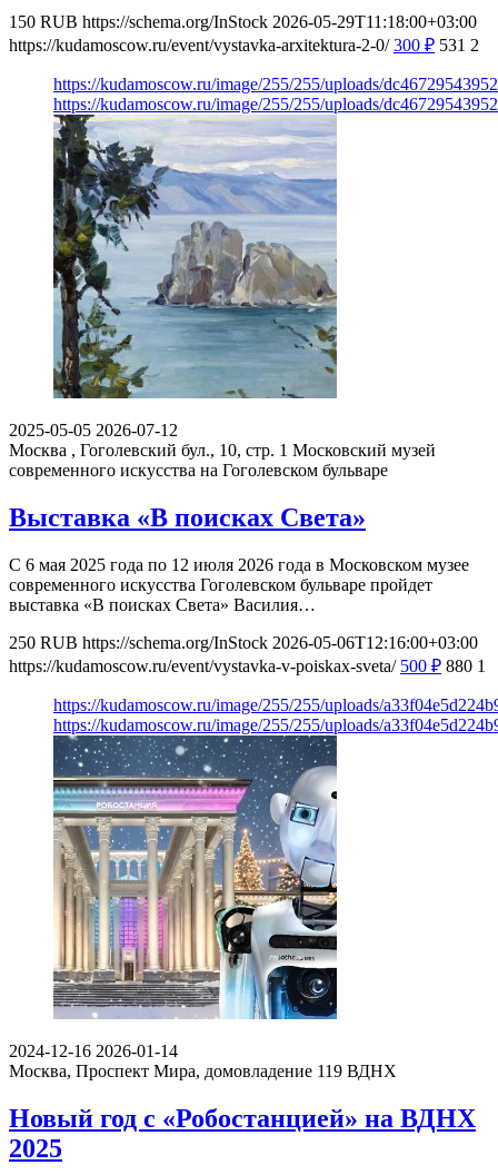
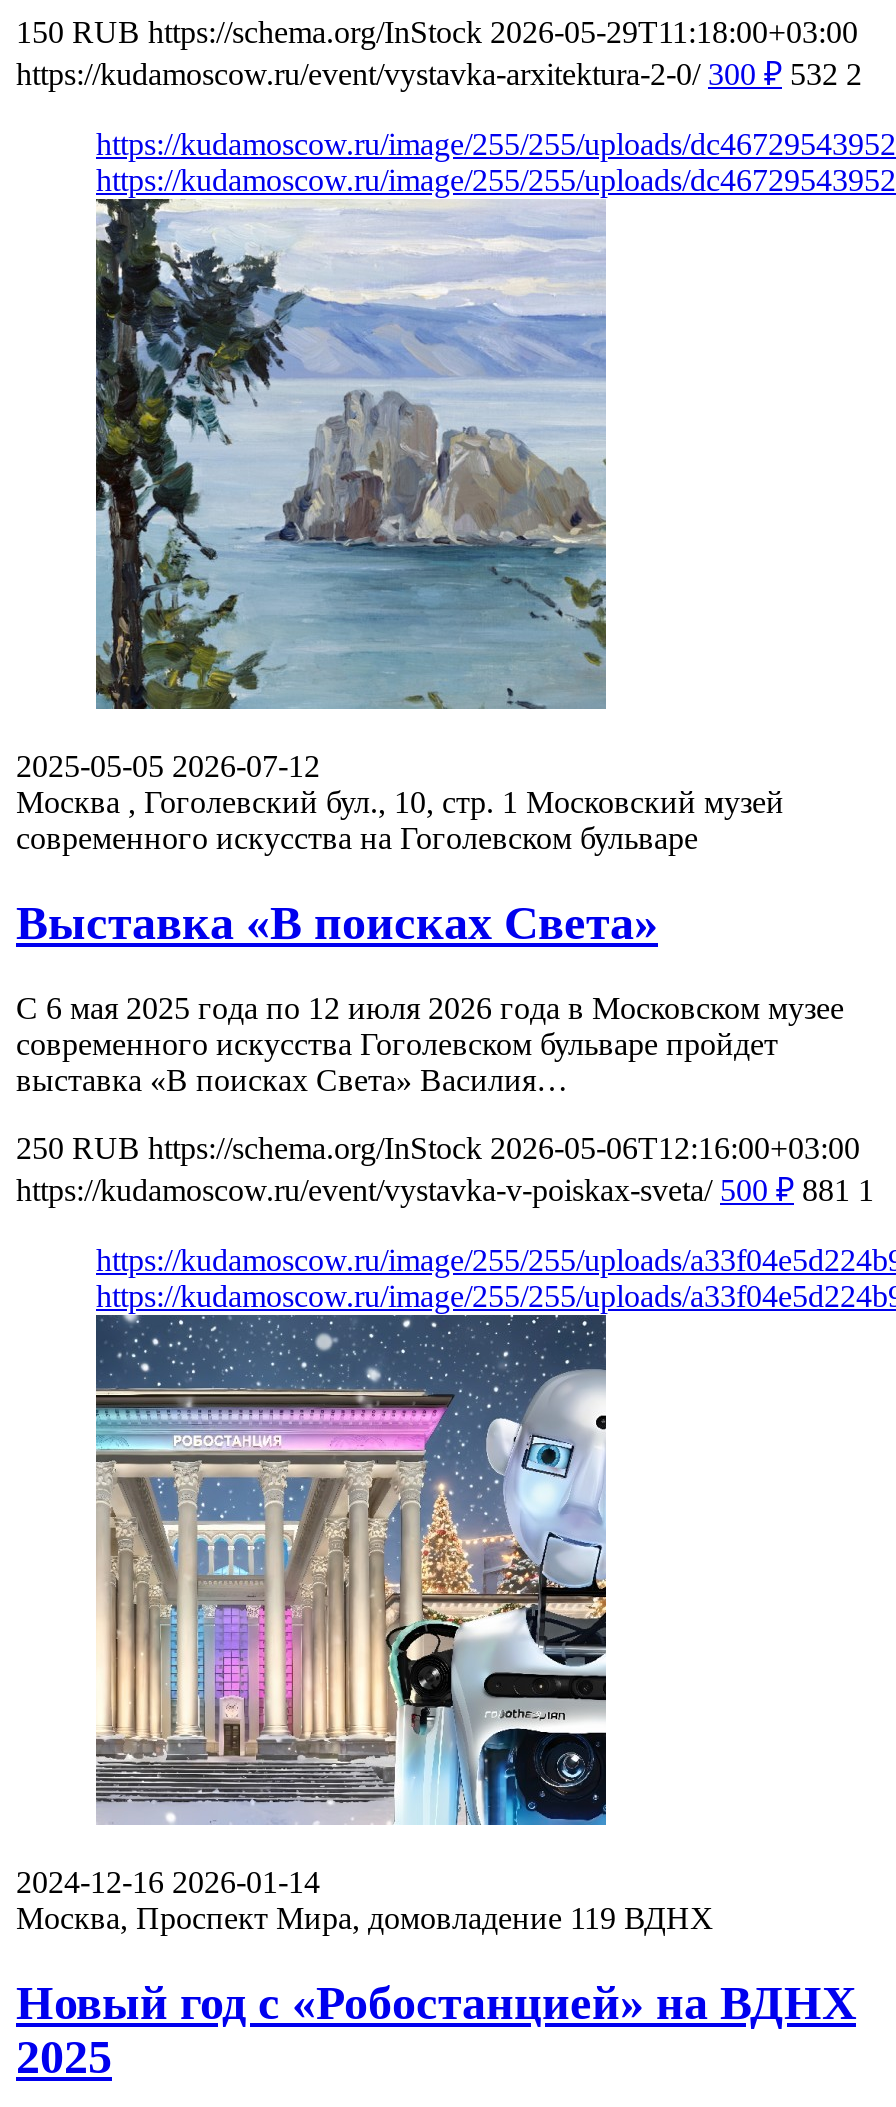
[9,36,479,55] https://kudamoscow.ru/event/vystavka-arxitektura-2-0/ 300 ₽ 531 2 -> [16,57,862,91] https://kudamoscow.ru/event/vystavka-arxitektura-2-0/ 300 ₽ 532 2
[9,656,486,675] https://kudamoscow.ru/event/vystavka-v-poiskax-sveta/ 500 ₽ 880 1 -> [16,1173,874,1207] https://kudamoscow.ru/event/vystavka-v-poiskax-sveta/ 500 ₽ 881 1

